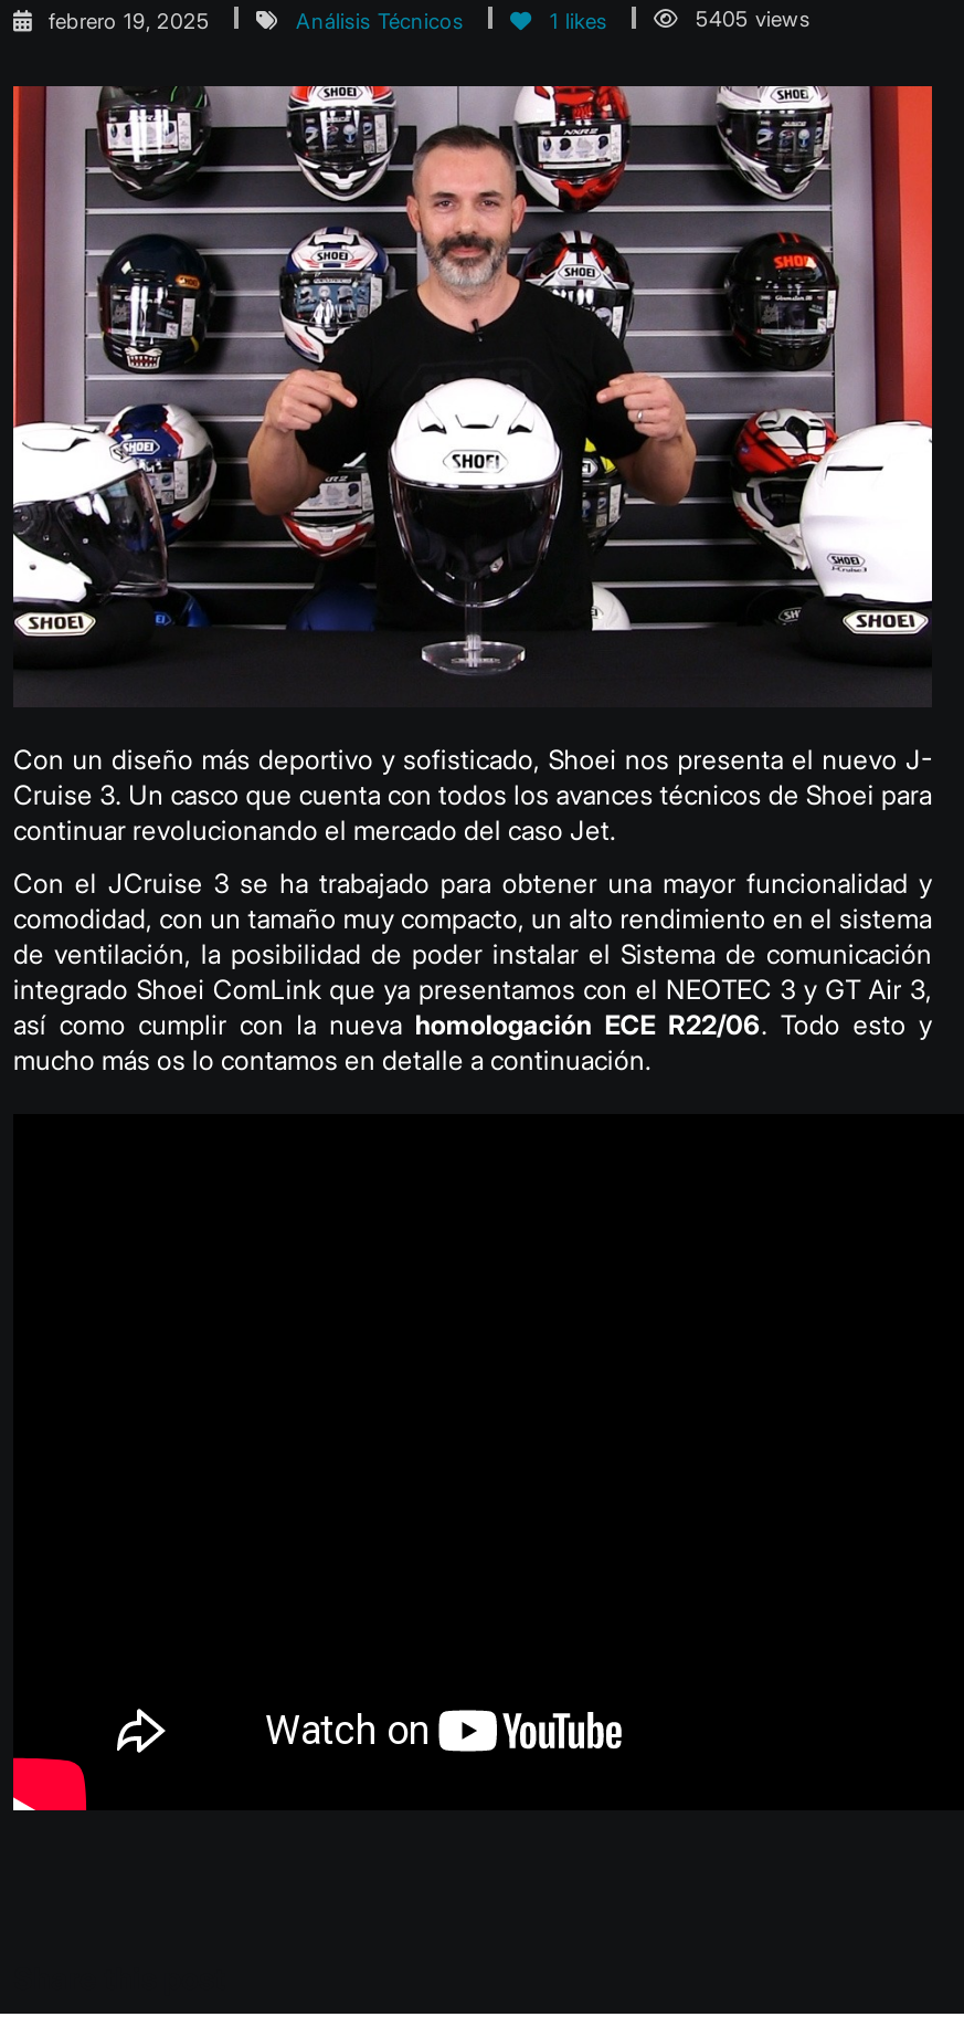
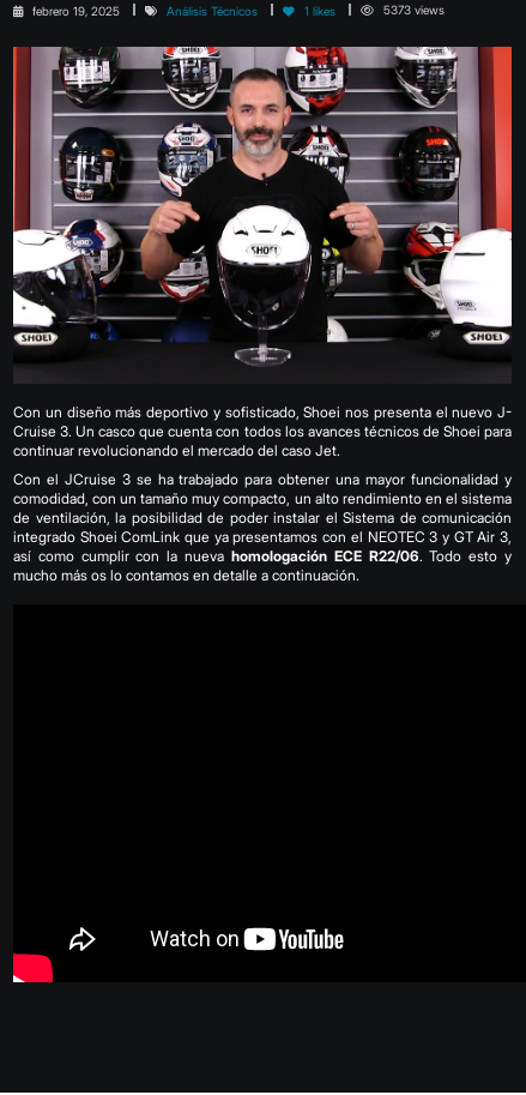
[696,6,811,30] 5405 views -> [383,3,445,16] 5373 views

